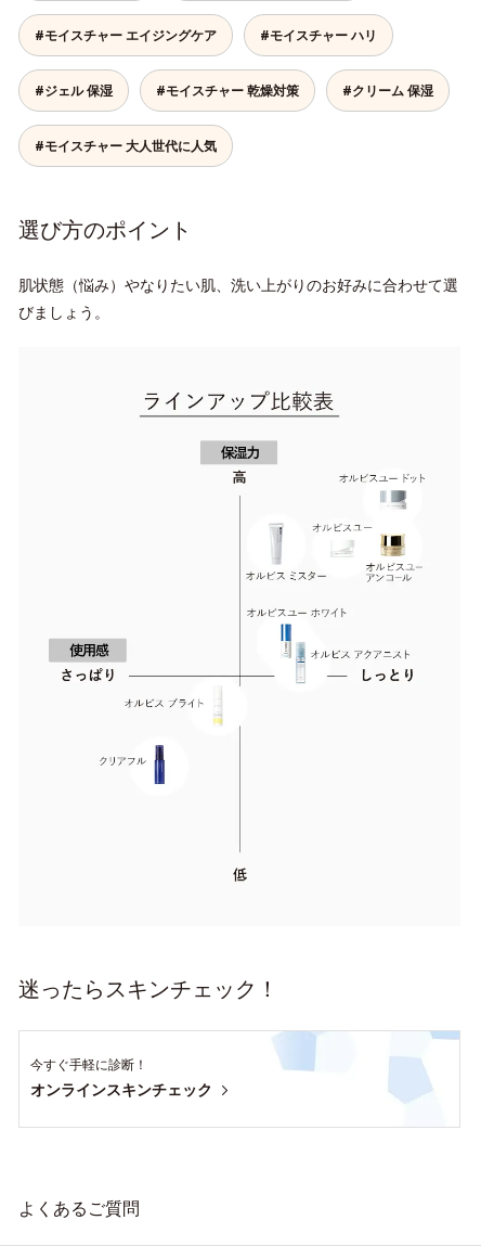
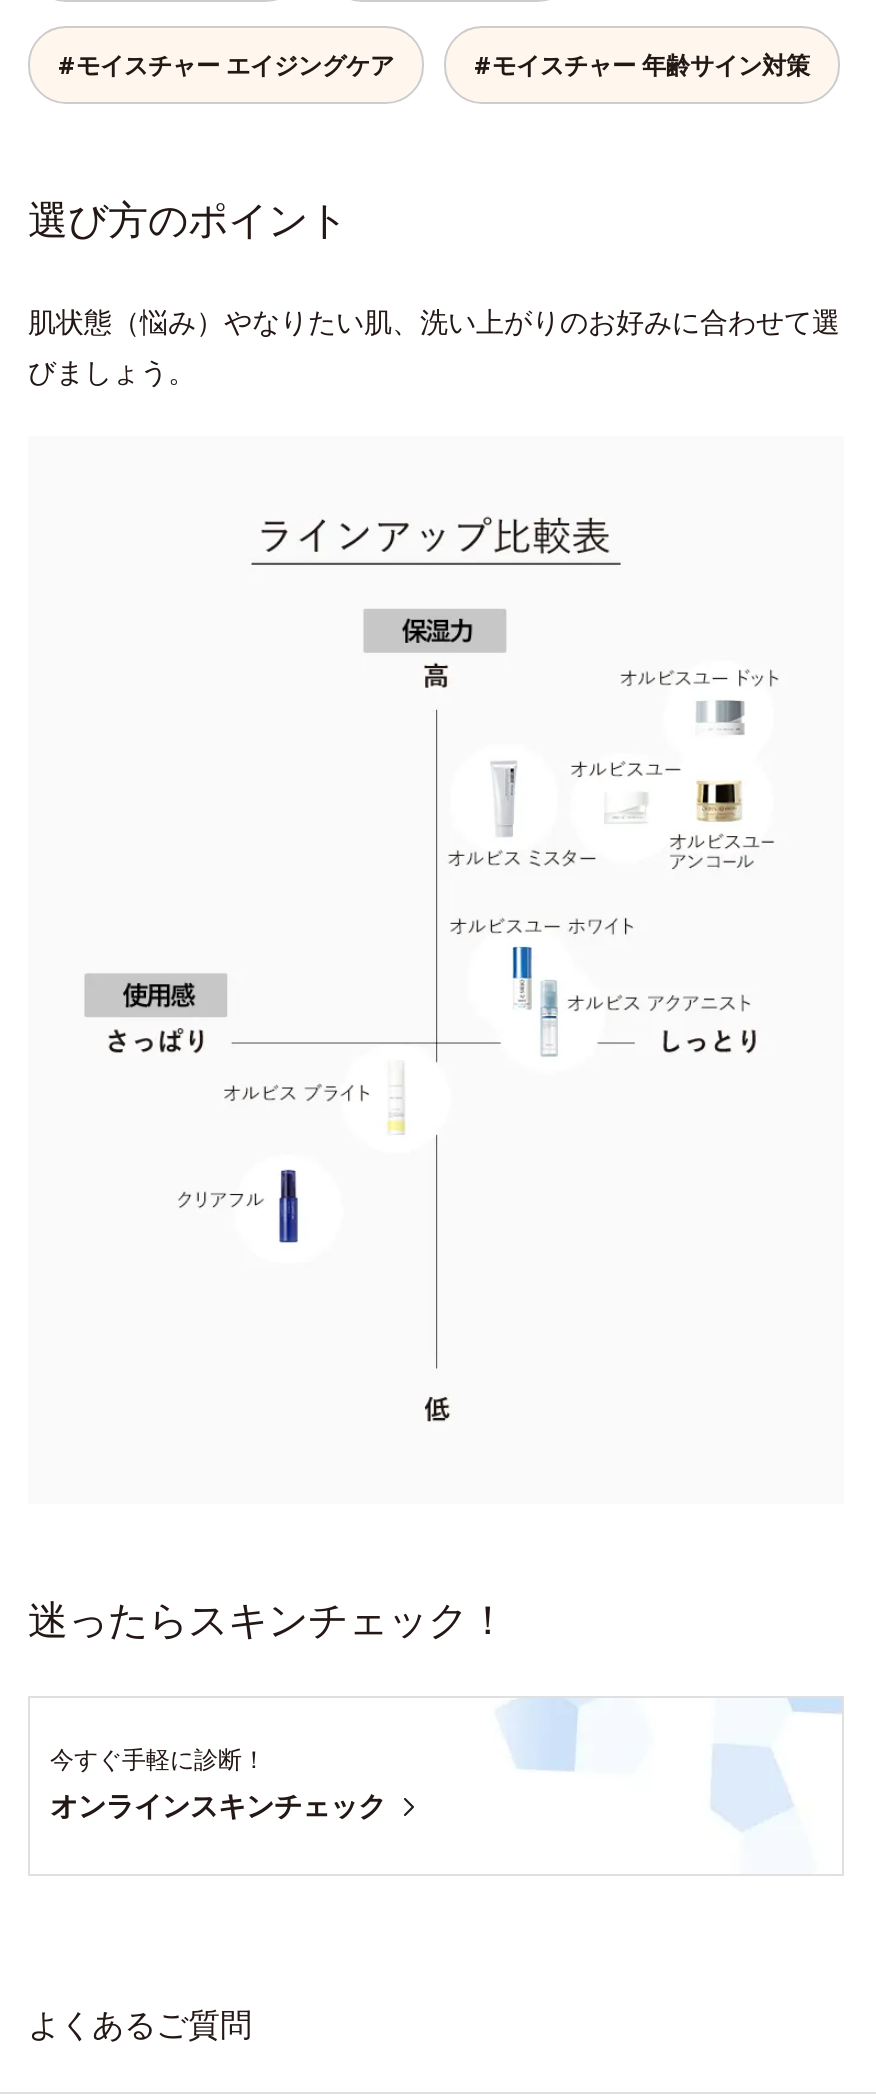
[35,26,433,155] #モイスチャー ハリ | #ジェル 保湿 | #モイスチャー 乾燥対策 | #クリーム 保湿 | #モイスチャー 大人世代に人気 -> [474,48,810,82] #モイスチャー 年齢サイン対策

